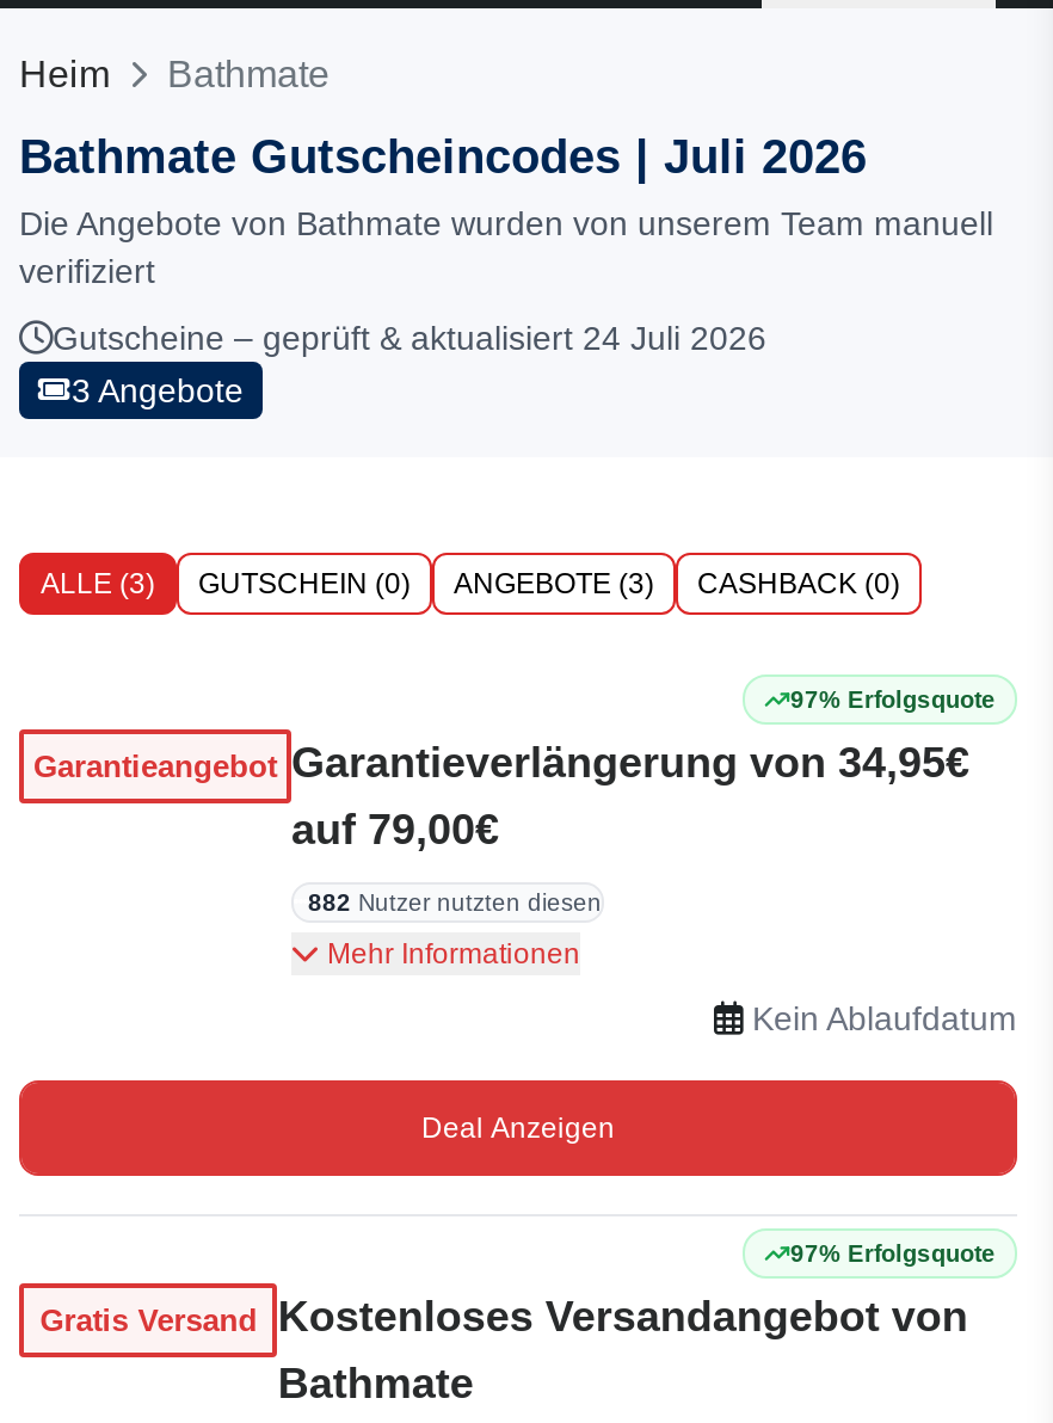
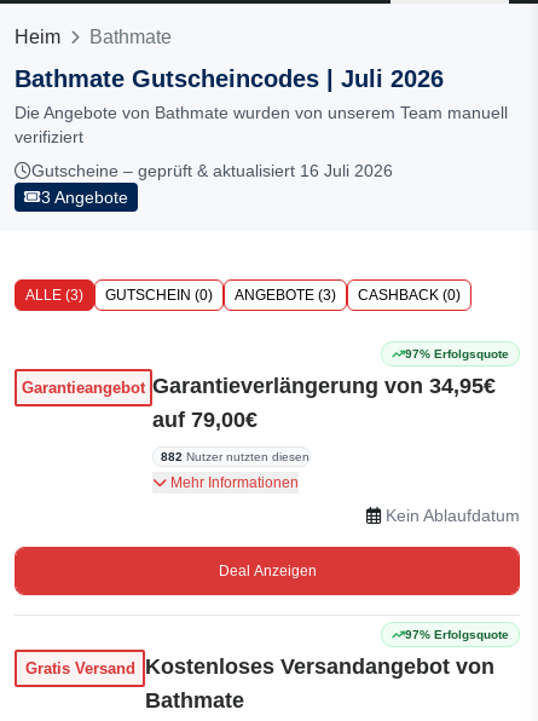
[53,319,766,357] Gutscheine – geprüft & aktualisiert 24 Juli 2026 -> [31,161,393,180] Gutscheine – geprüft & aktualisiert 16 Juli 2026

